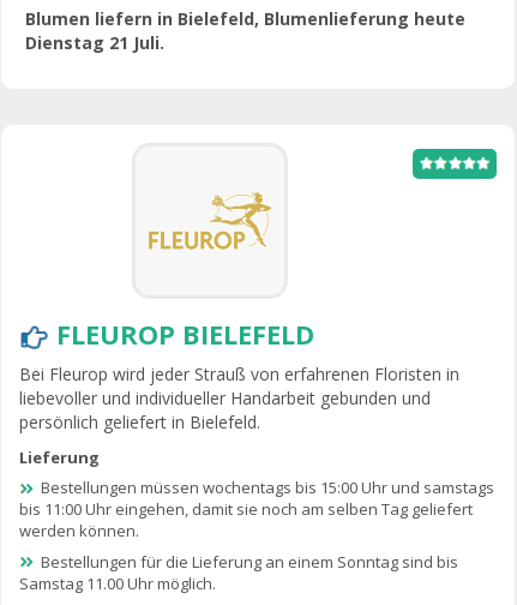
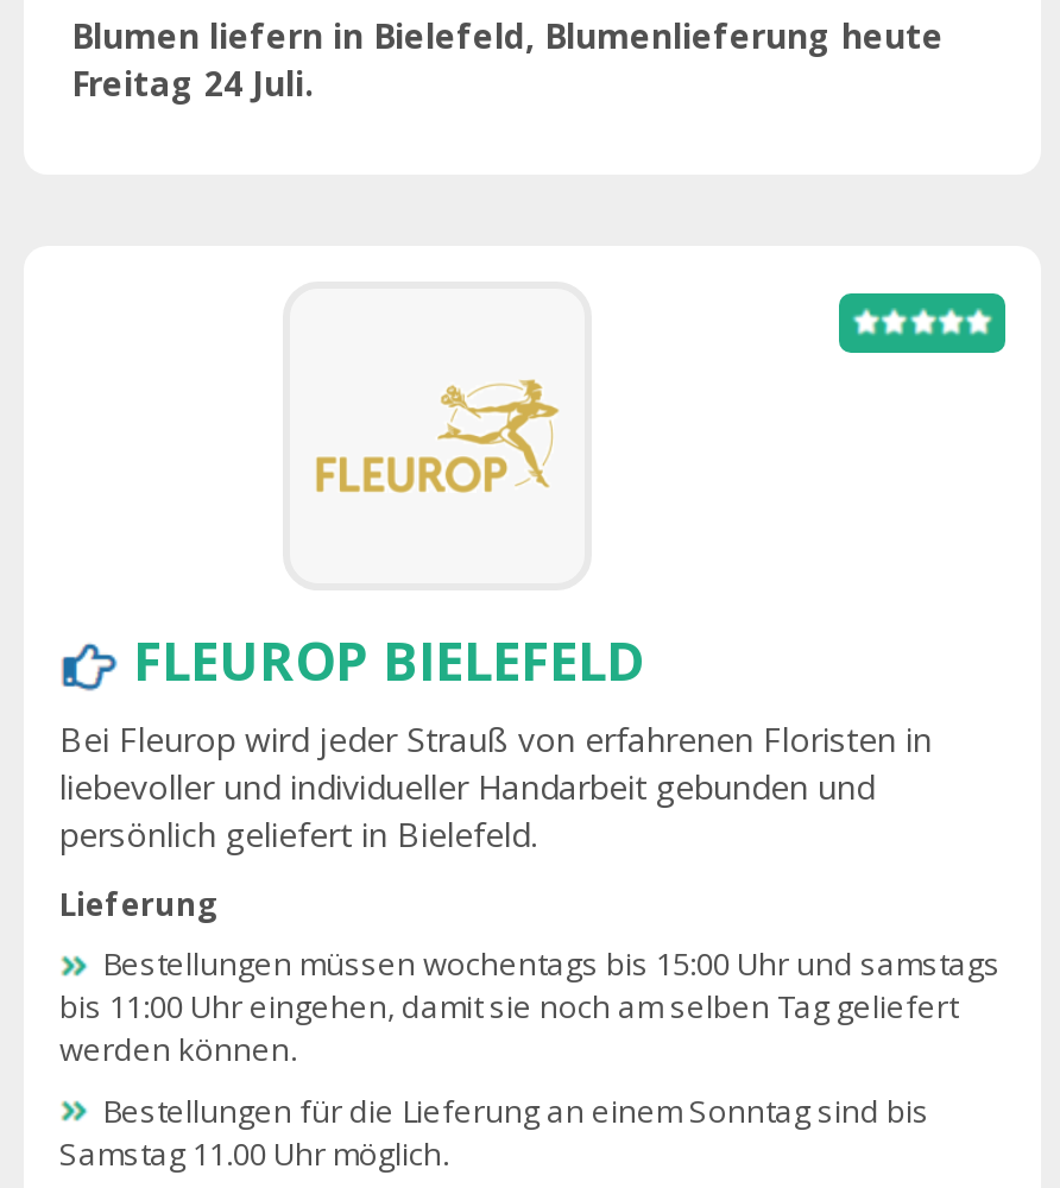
[25,31,164,54] Dienstag 21 Juli. -> [71,61,314,106] Freitag 24 Juli.

